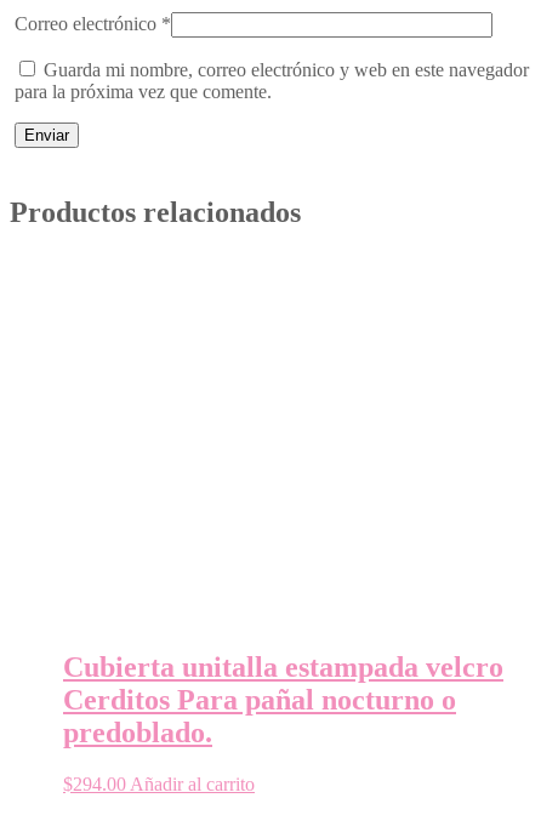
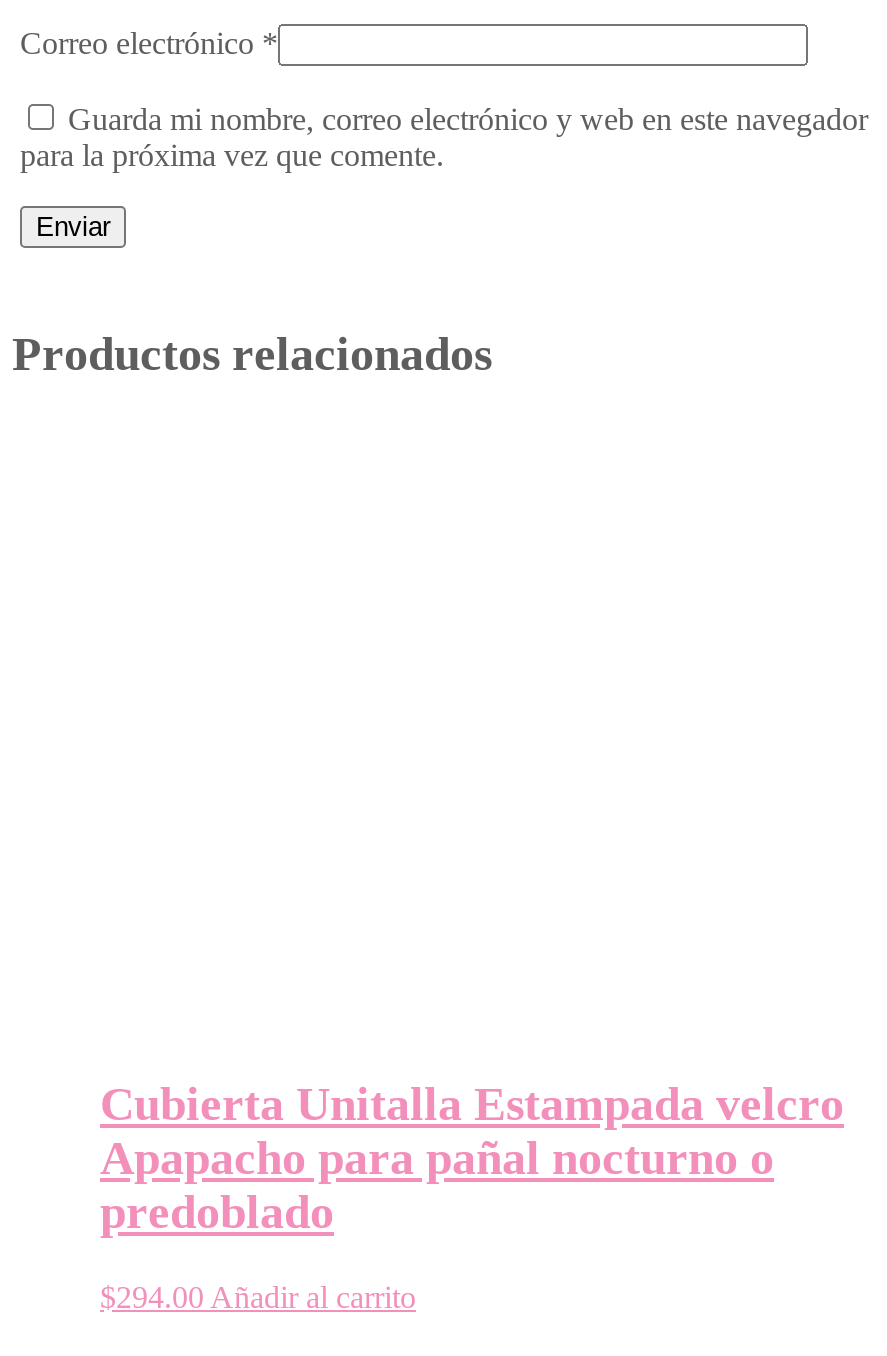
[63,651,503,748] Cubierta unitalla estampada velcro | Cerditos Para pañal nocturno o | predoblado. -> [100,1077,844,1237] Cubierta Unitalla Estampada velcro | Apapacho para pañal nocturno o | predoblado

